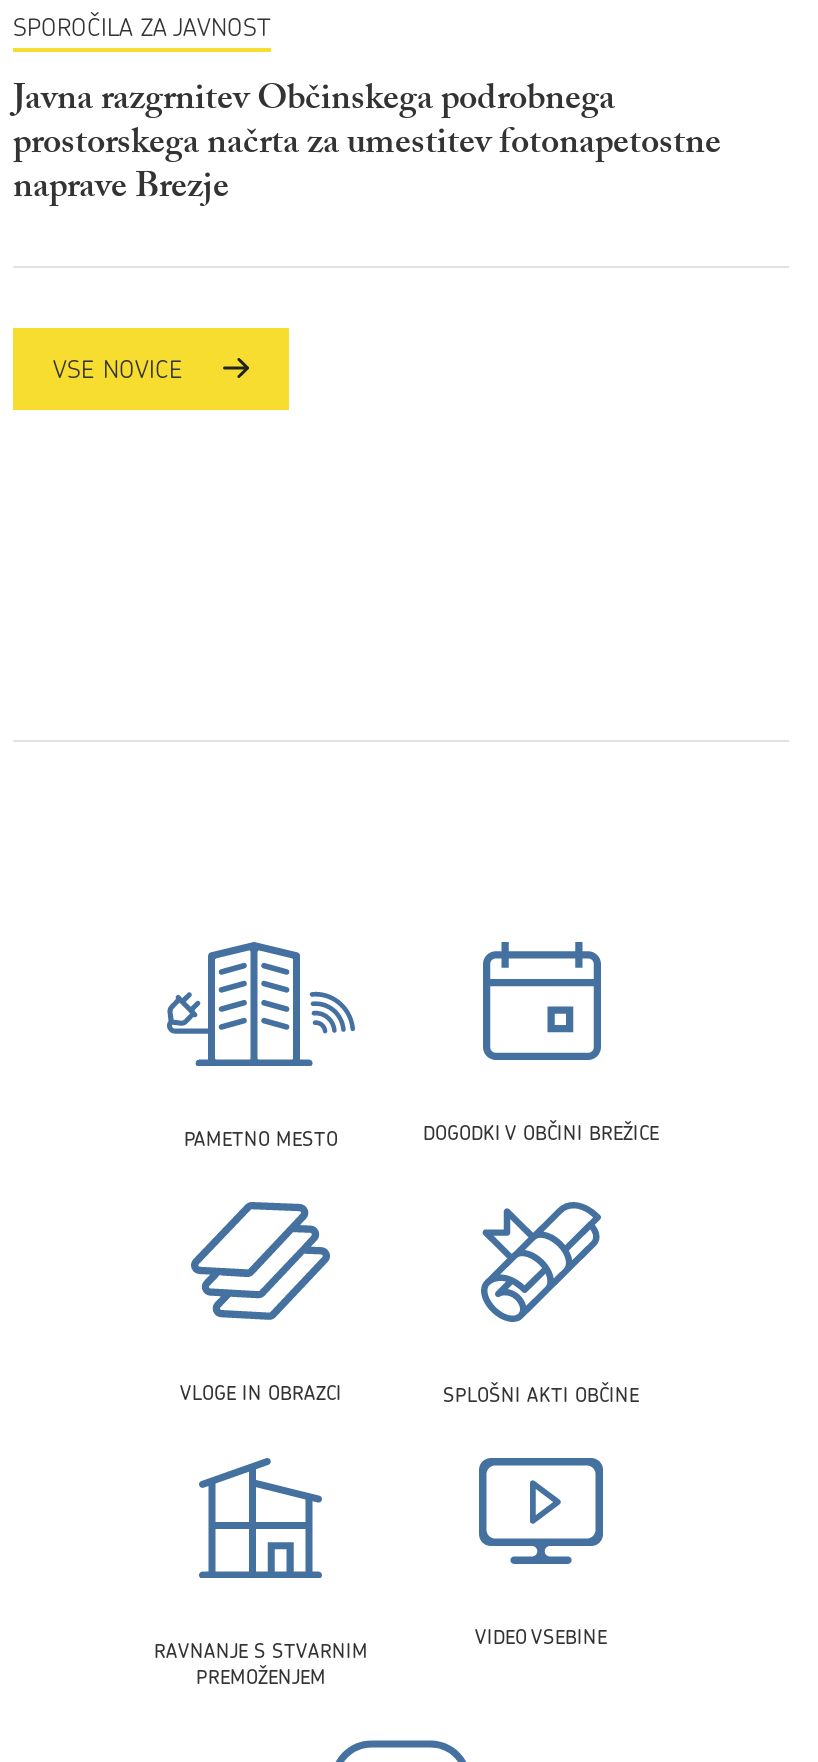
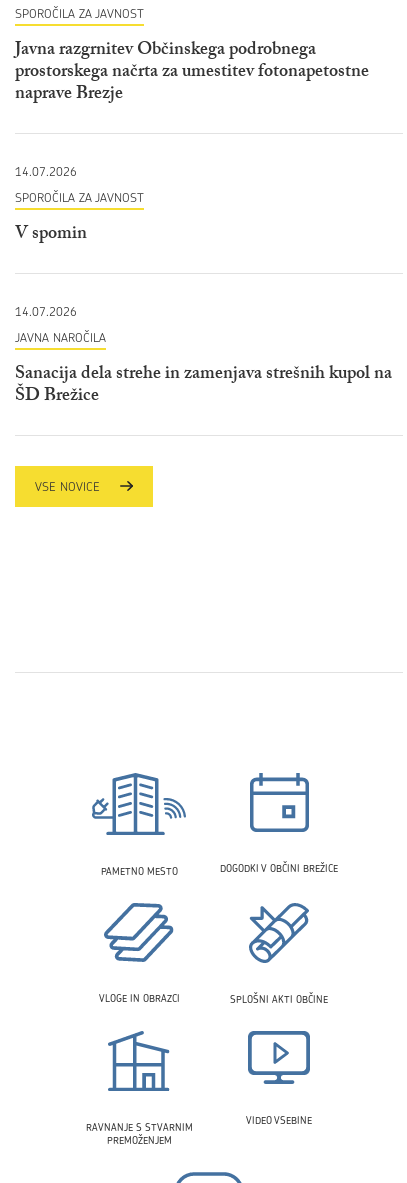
none -> [15,163,392,413] 14.07.2026 | SPOROČILA ZA JAVNOST | V spomin | 14.07.2026 | JAVNA NAROČILA | Sanacija dela strehe in zamenjava strešnih kupol na | ŠD Brežice

